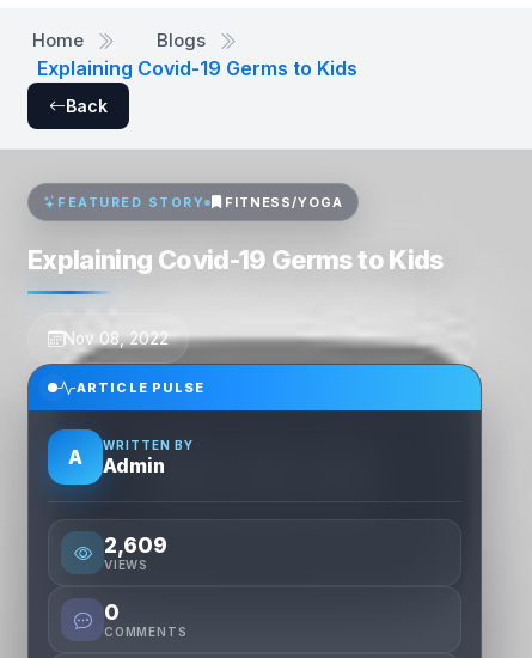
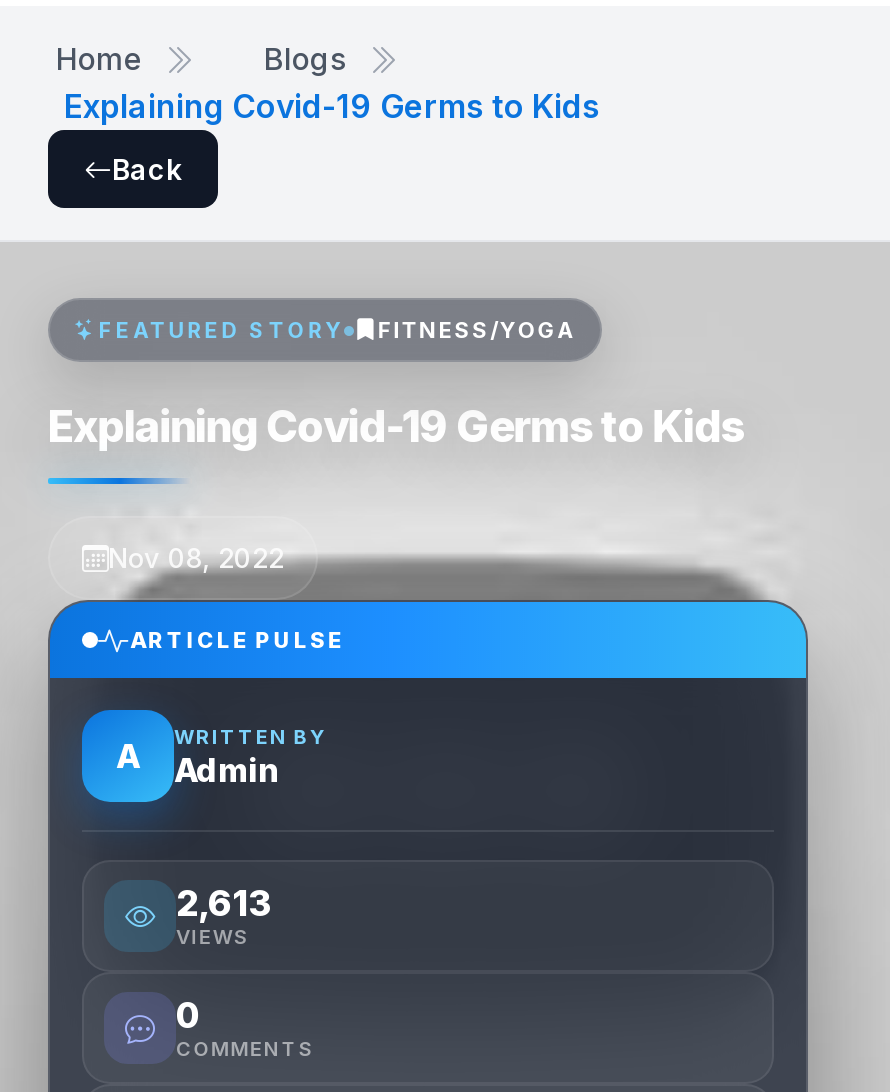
[104,532,167,557] 2,609 -> [176,881,272,923] 2,613

